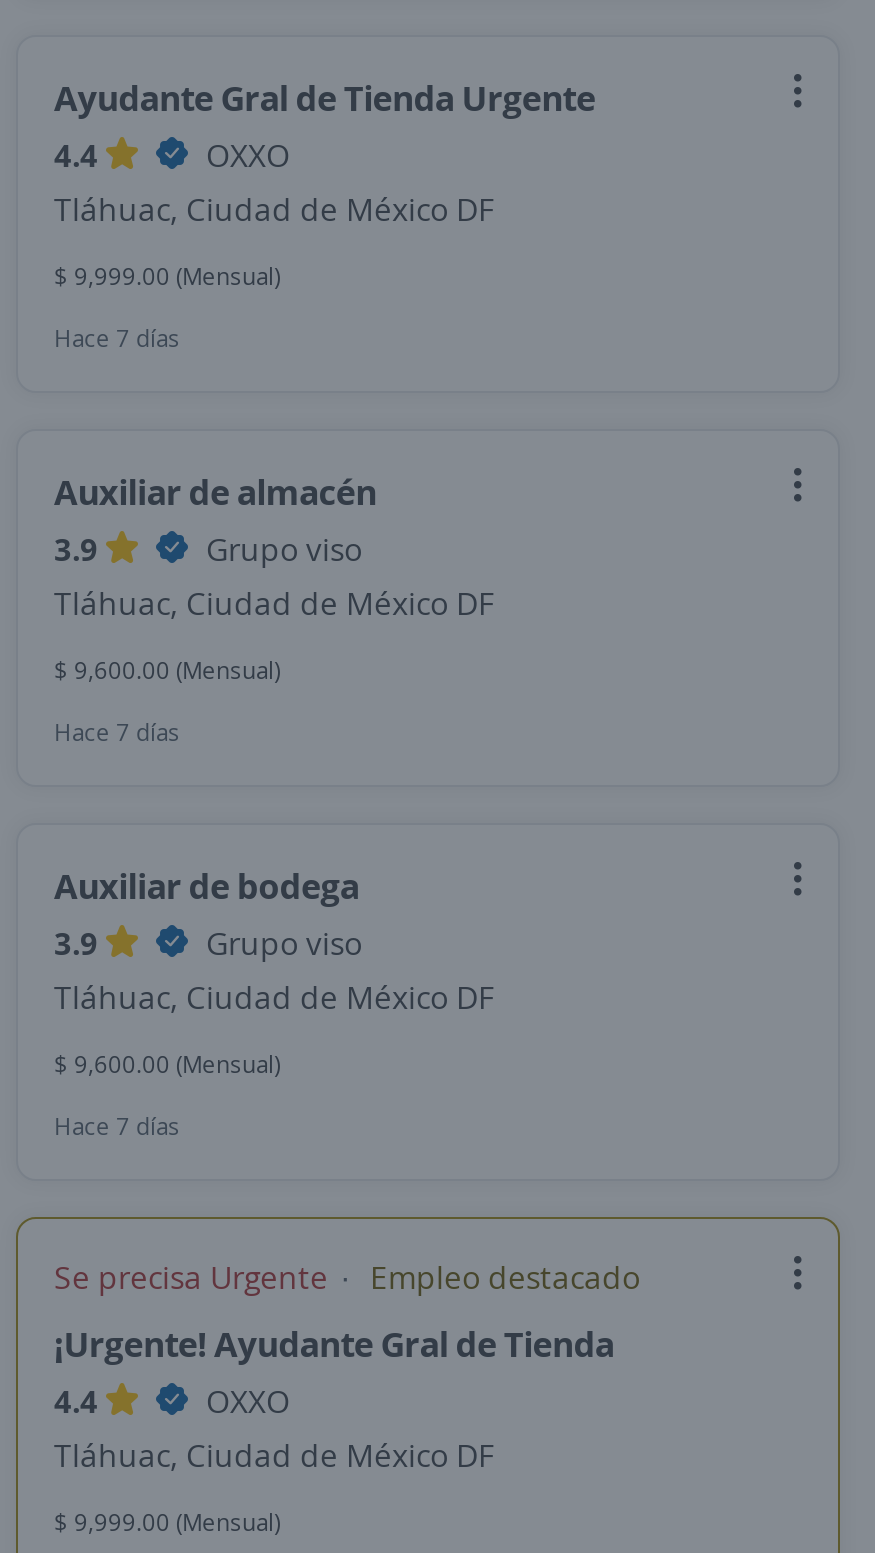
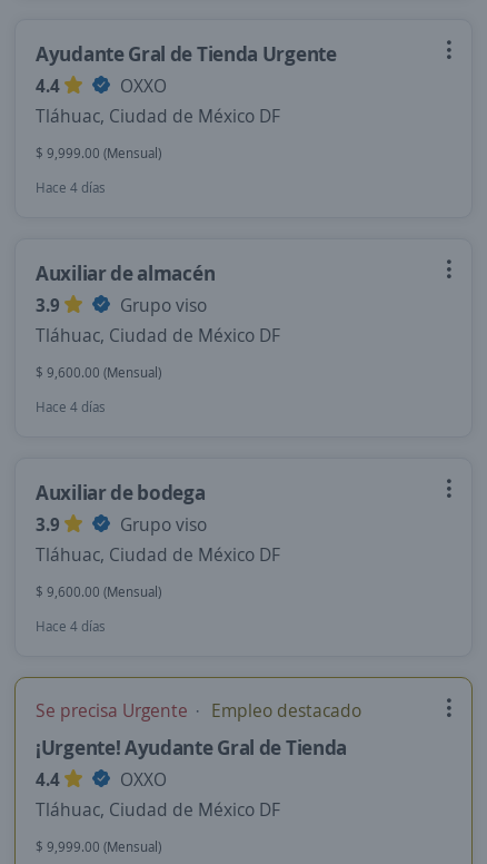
[54,321,180,355] Hace 7 días -> [36,178,106,197] Hace 4 días
[54,715,180,749] Hace 7 días -> [36,397,106,416] Hace 4 días
[54,1109,180,1143] Hace 7 días -> [36,617,106,636] Hace 4 días

